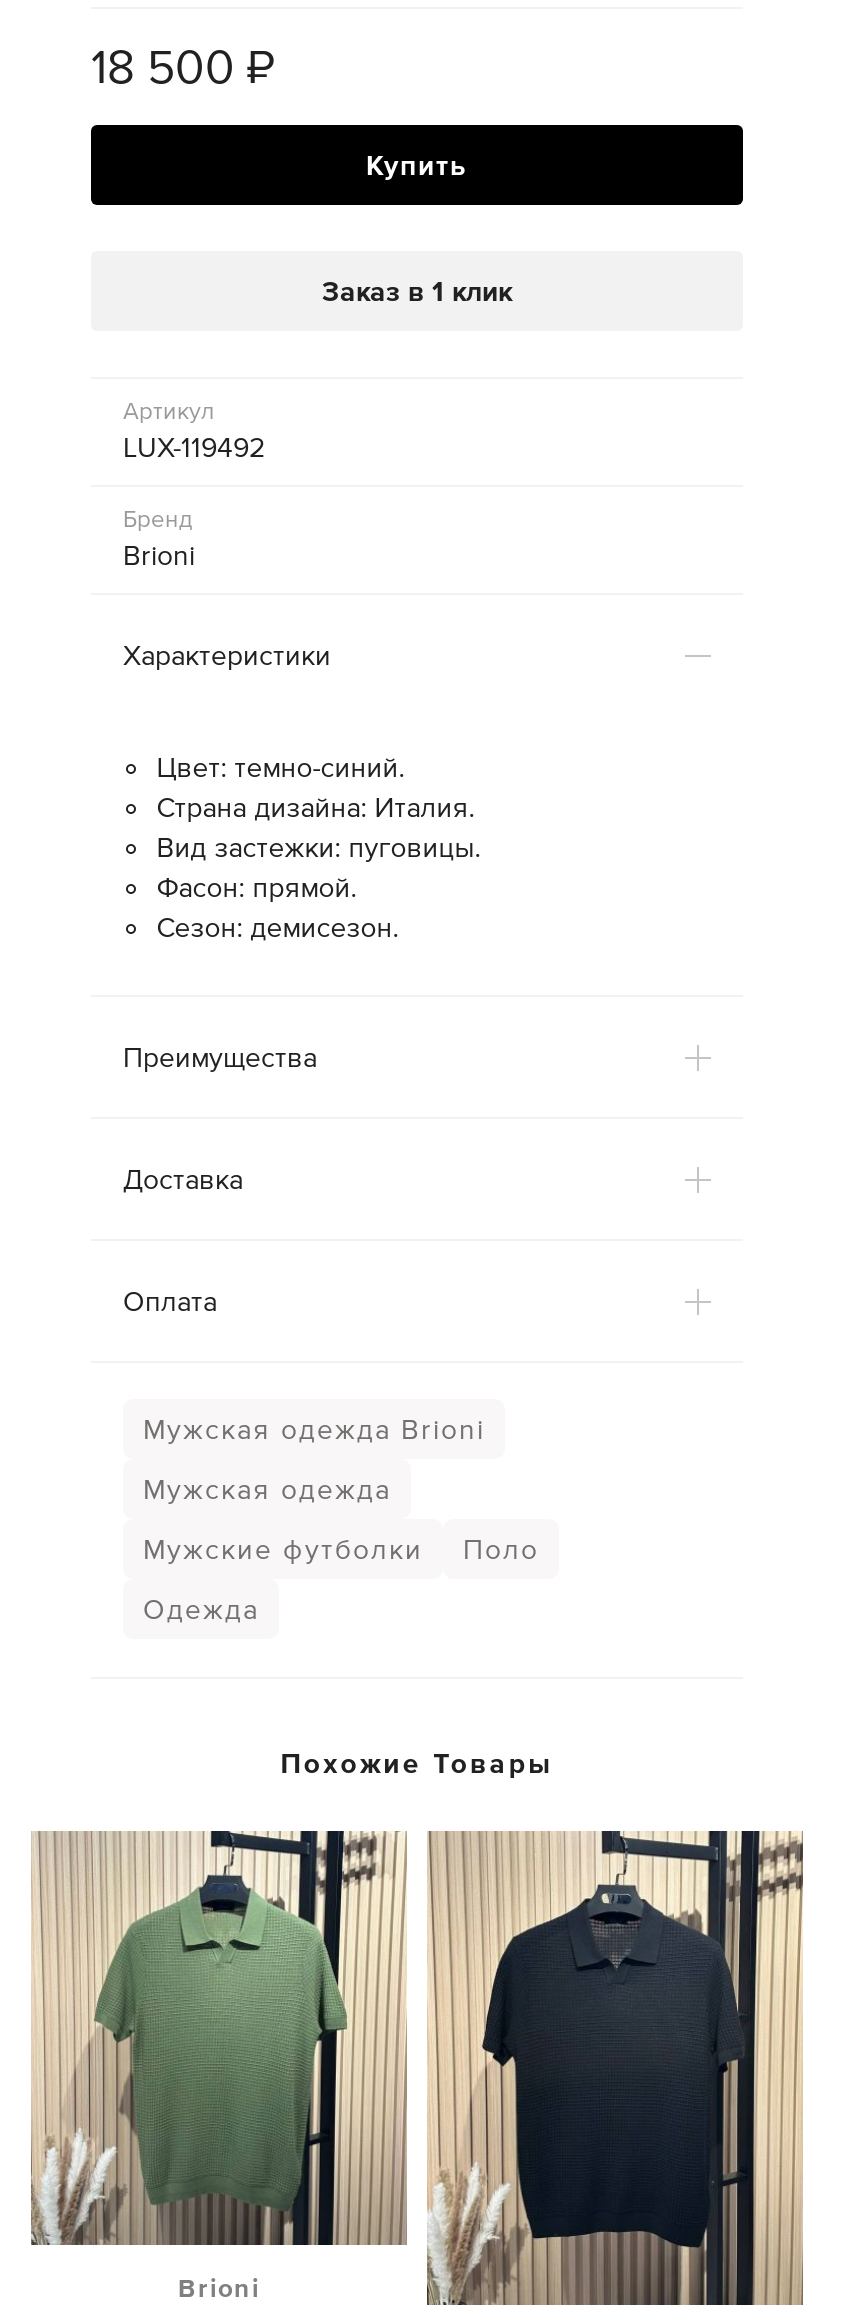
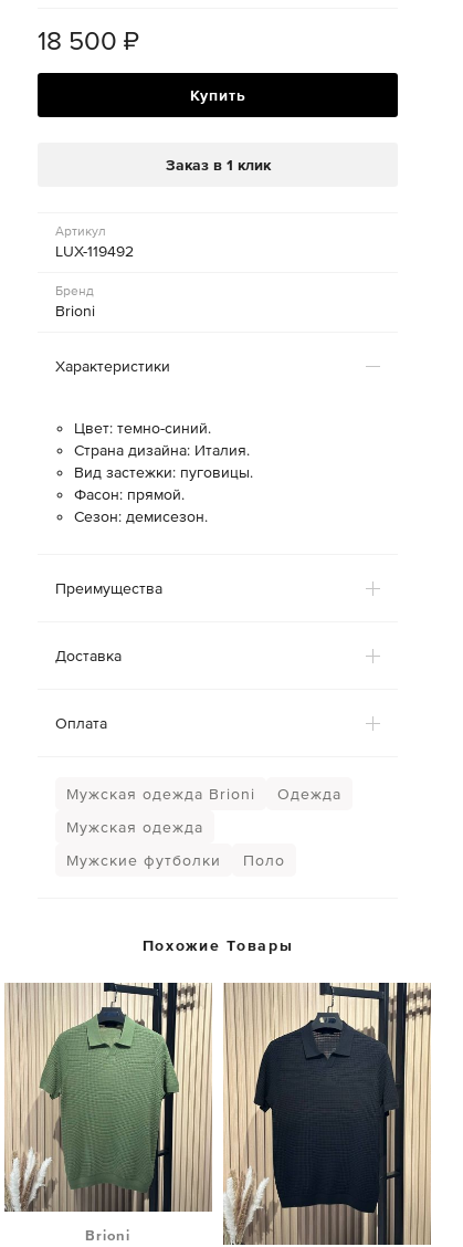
moved [143,1592,259,1624] -> [277,785,341,802]: Одежда

